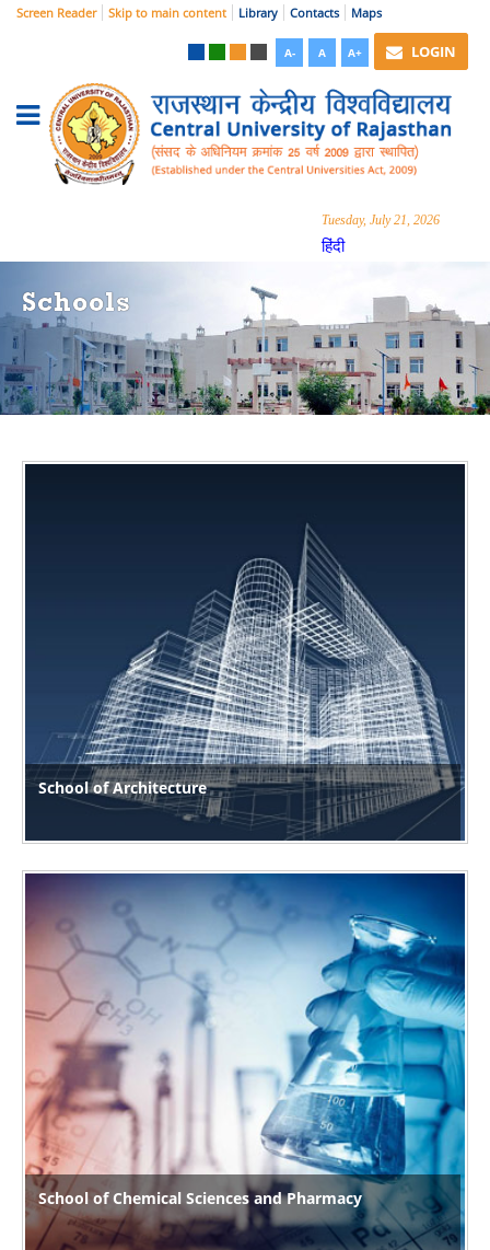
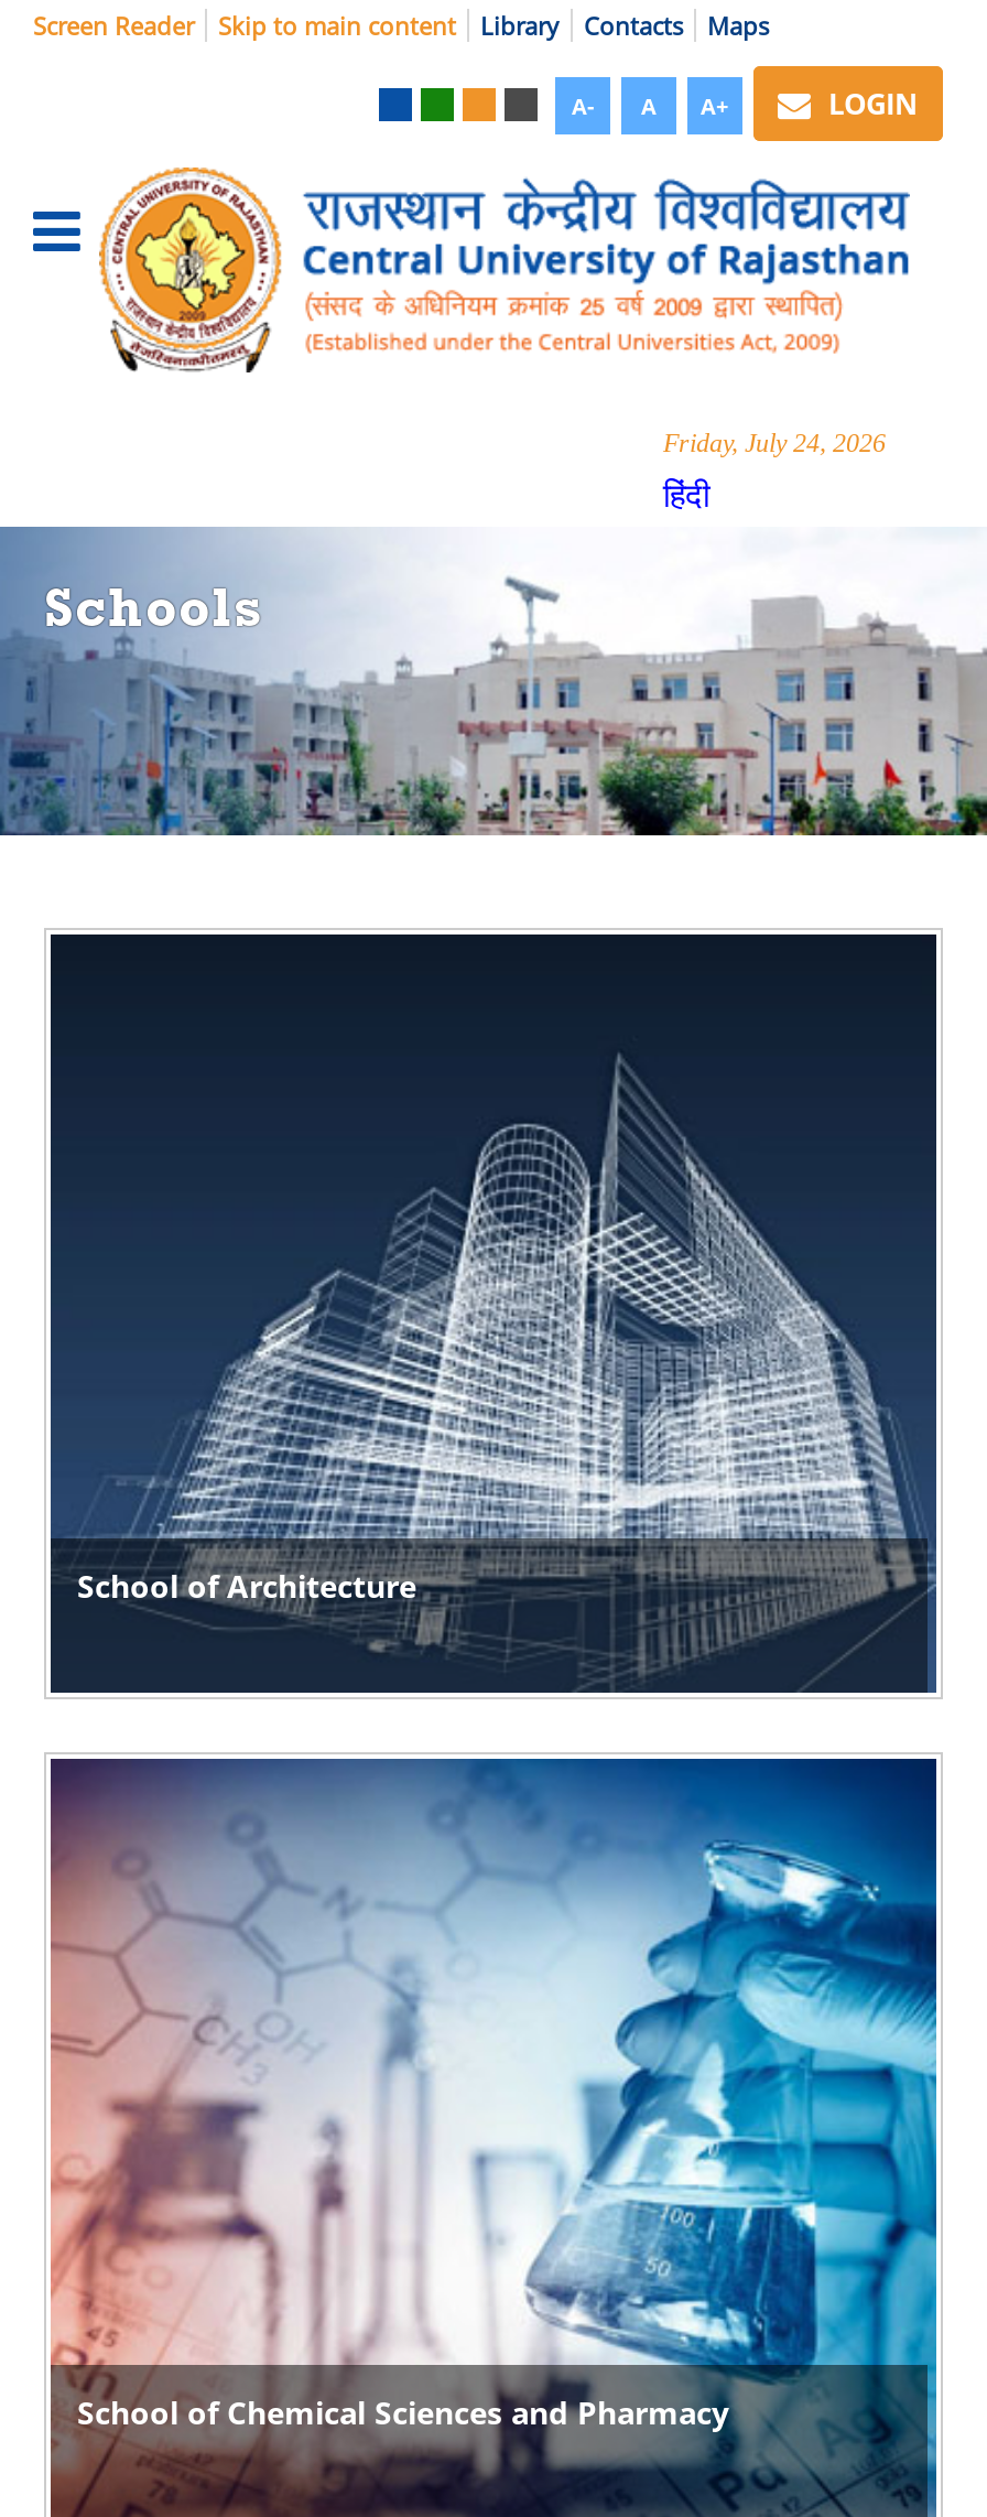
[322,212,440,228] Tuesday, July 21, 2026 -> [663,427,886,458] Friday, July 24, 2026

